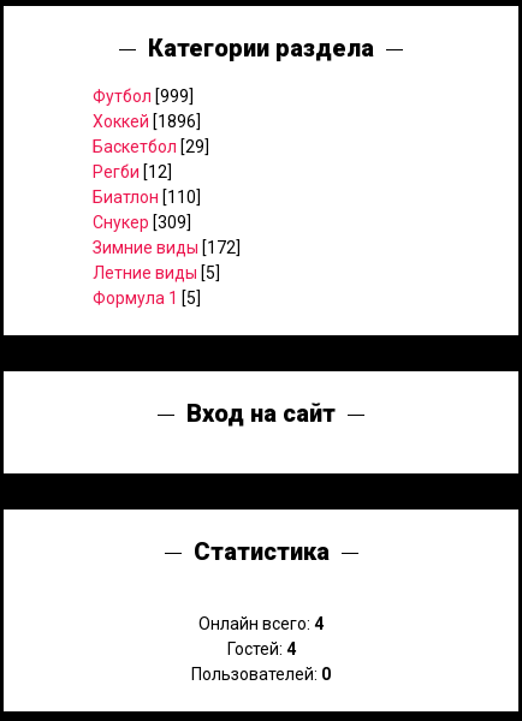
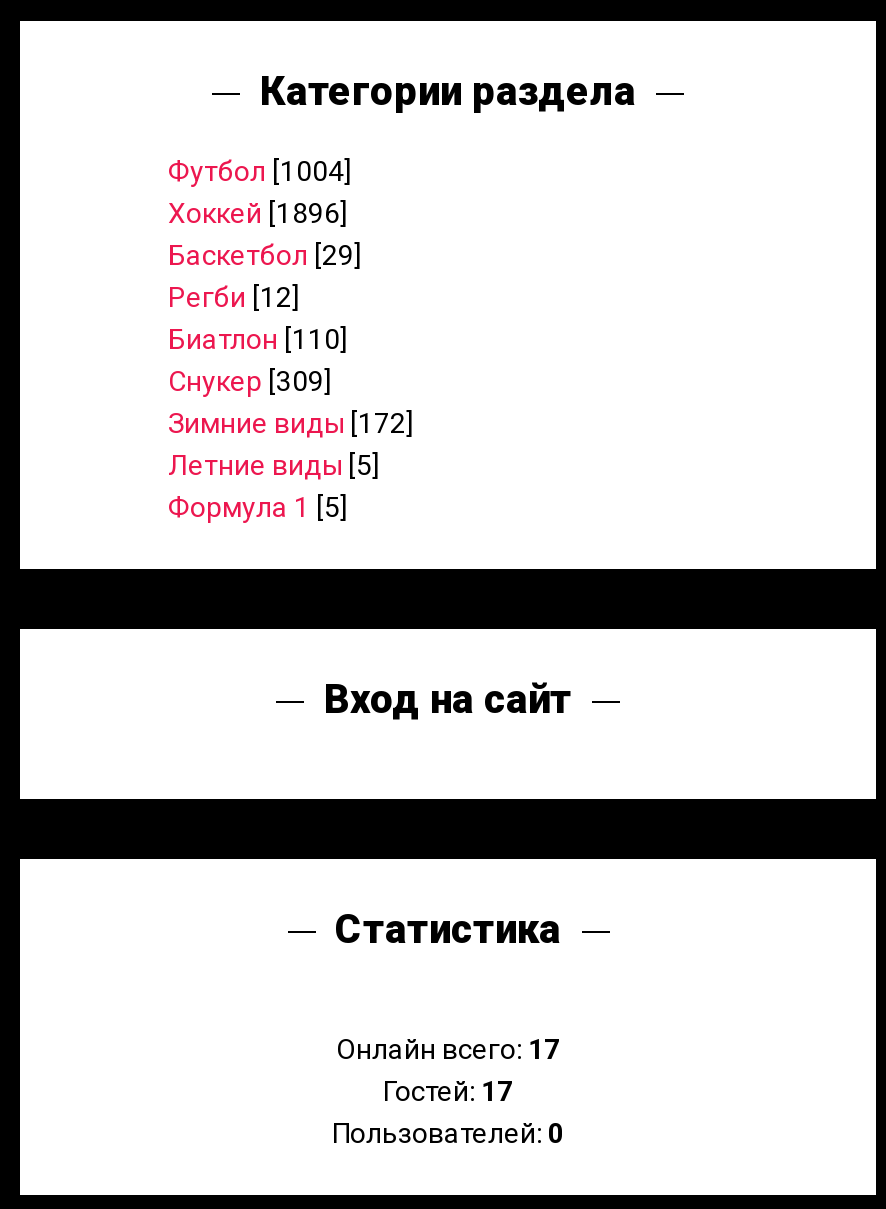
[93,86,194,105] Футбол [999] -> [168,154,352,186] Футбол [1004]
[198,614,324,633] Онлайн всего: 4 -> [336,1032,560,1064] Онлайн всего: 17
[227,639,295,658] Гостей: 4 -> [383,1074,513,1106] Гостей: 17

